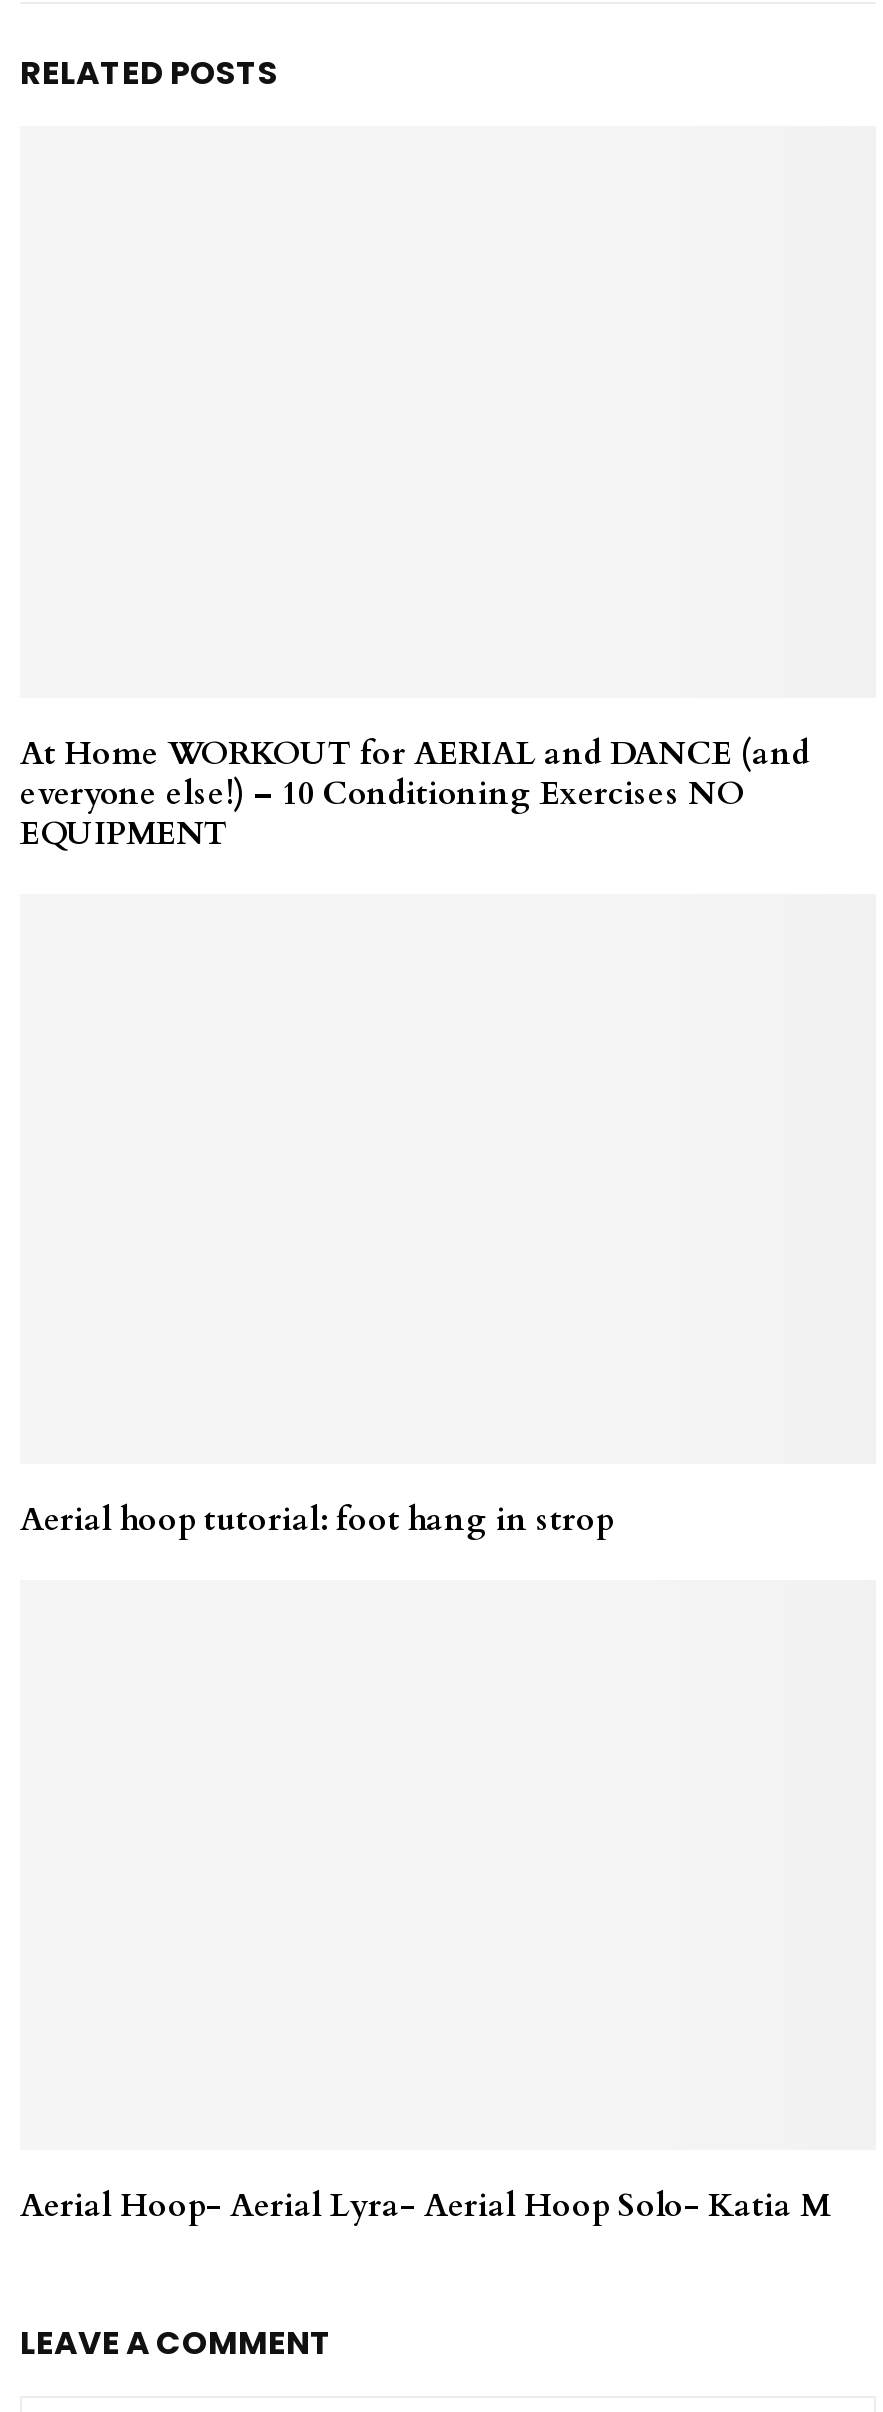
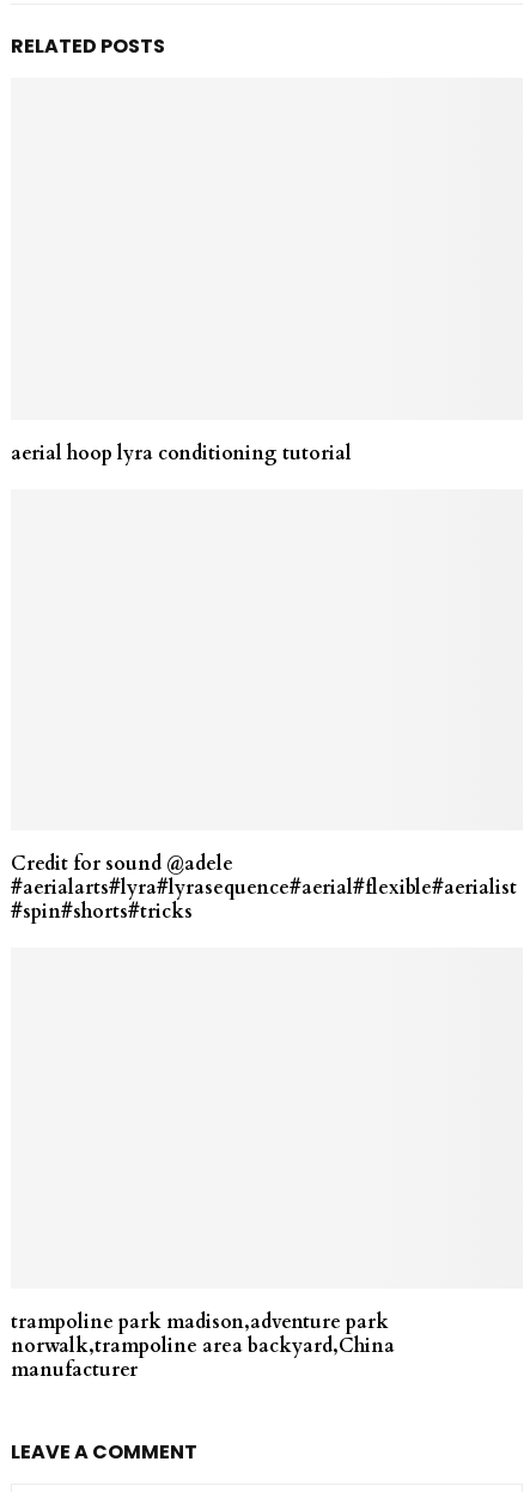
[20,731,810,855] At Home WORKOUT for AERIAL and DANCE (and | everyone else!) – 10 Conditioning Exercises NO | EQUIPMENT -> [11,440,352,466] aerial hoop lyra conditioning tutorial
[20,1498,614,1542] Aerial hoop tutorial: foot hang in strop -> [11,850,517,925] Credit for sound @adele | #aerialarts#lyra#lyrasequence#aerial#flexible#aerialist | #spin#shorts#tricks
[20,2184,830,2228] Aerial Hoop- Aerial Lyra- Aerial Hoop Solo- Katia M -> [11,1309,395,1383] trampoline park madison,adventure park | norwalk,trampoline area backyard,China | manufacturer

